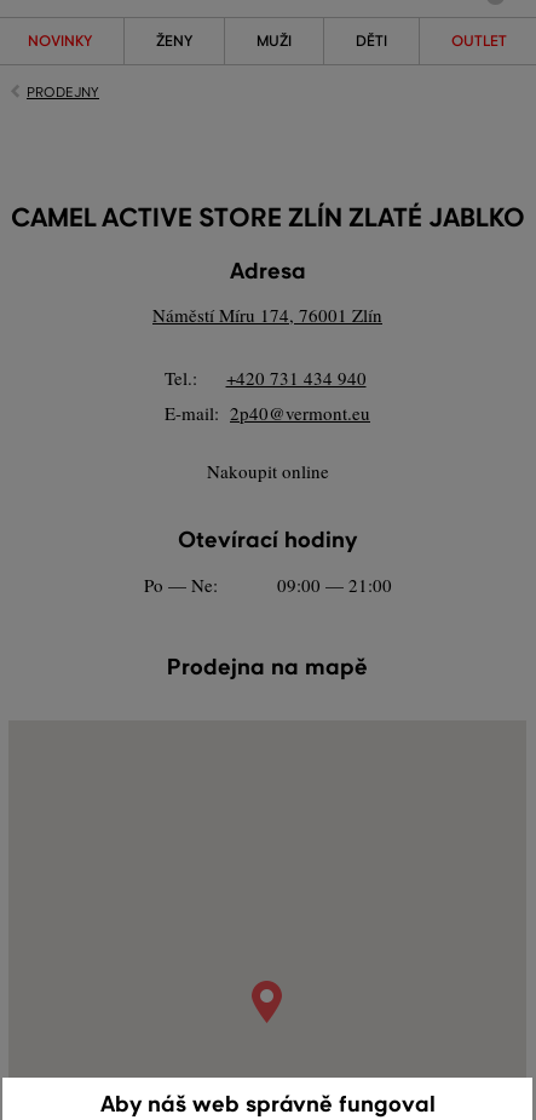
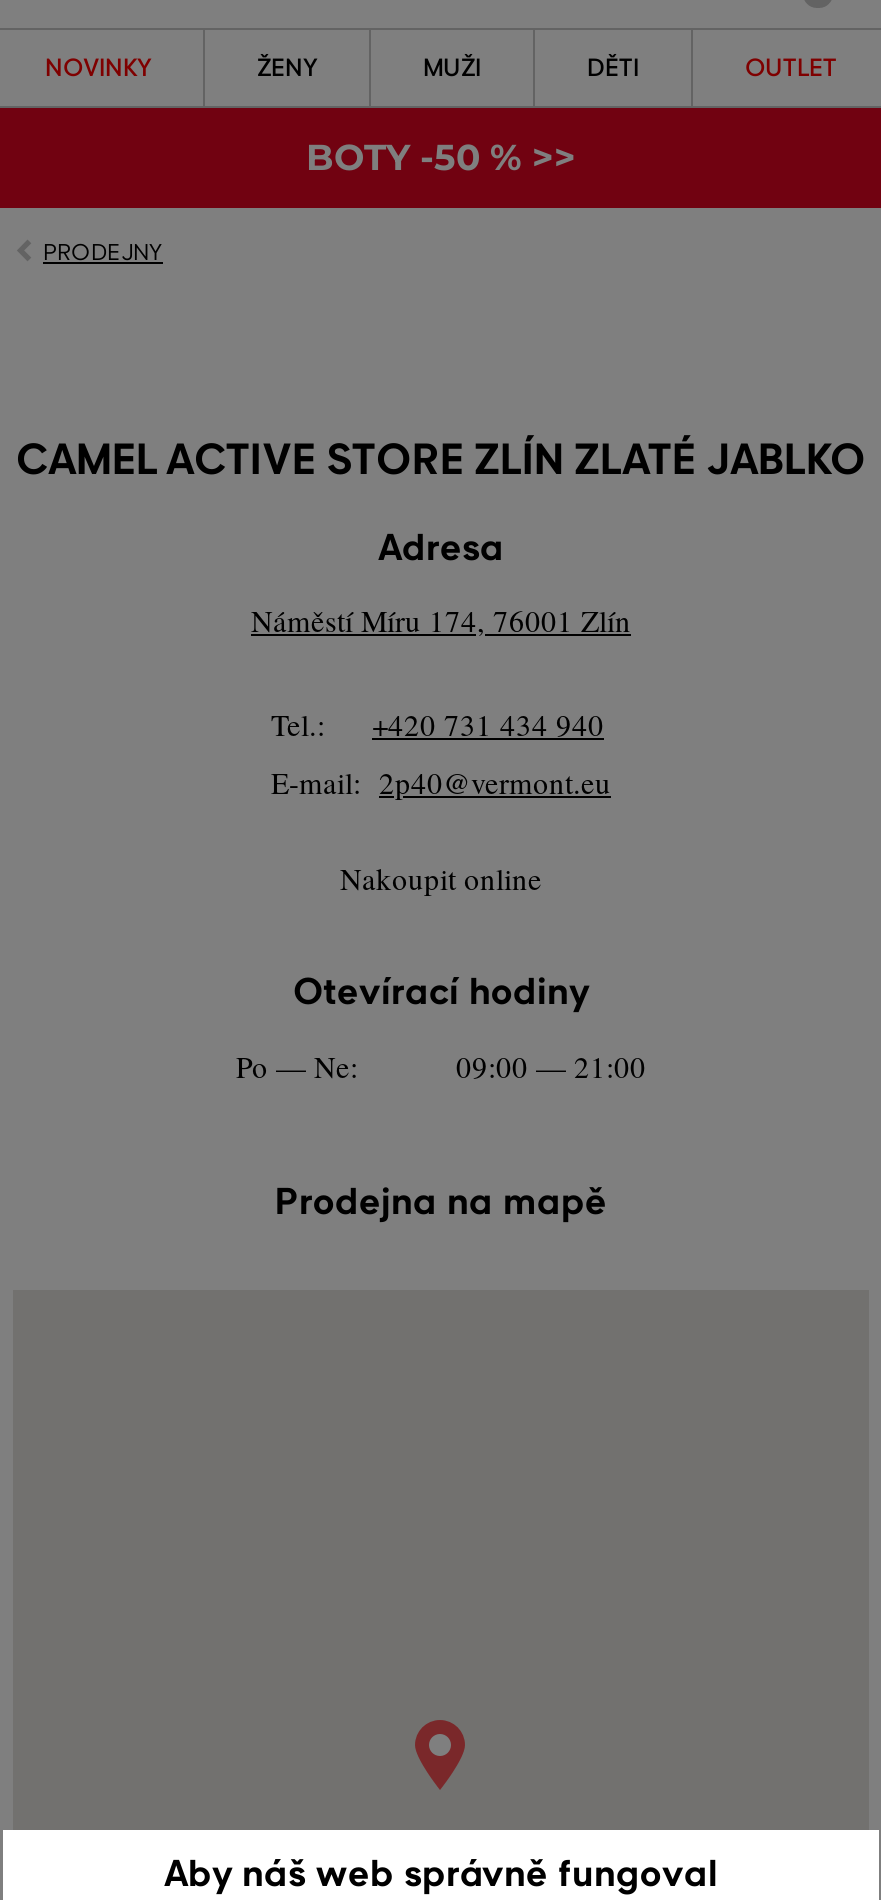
none -> [306,136,576,180] BOTY -50 % >>
moved [10,84,525,680] -> [16,238,866,1224]: PRODEJNY | CAMEL ACTIVE STORE ZLÍN ZLATÉ JABLKO | Adresa | ... | 09:00 — 21:00 | Prodejna na mapě

